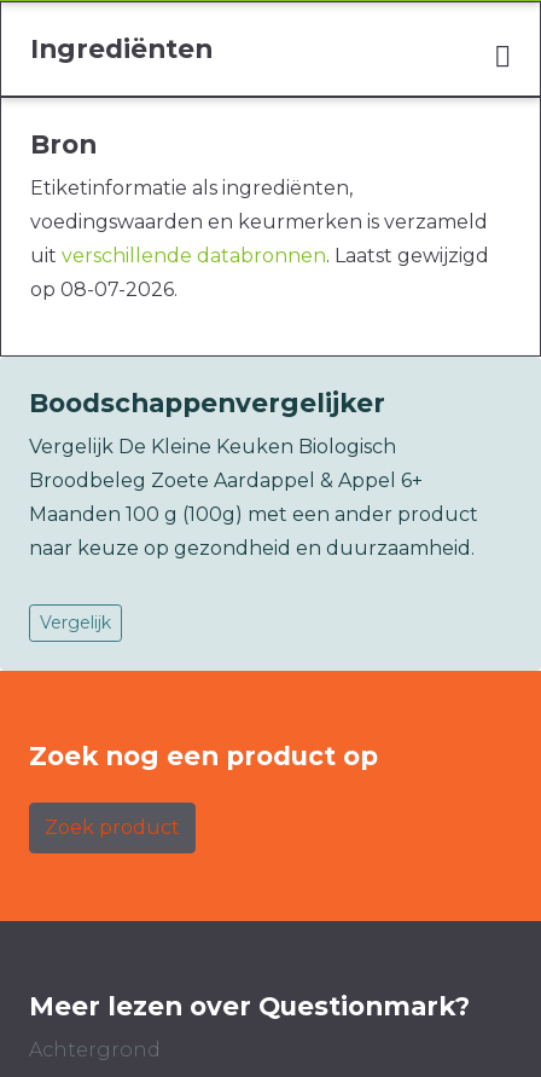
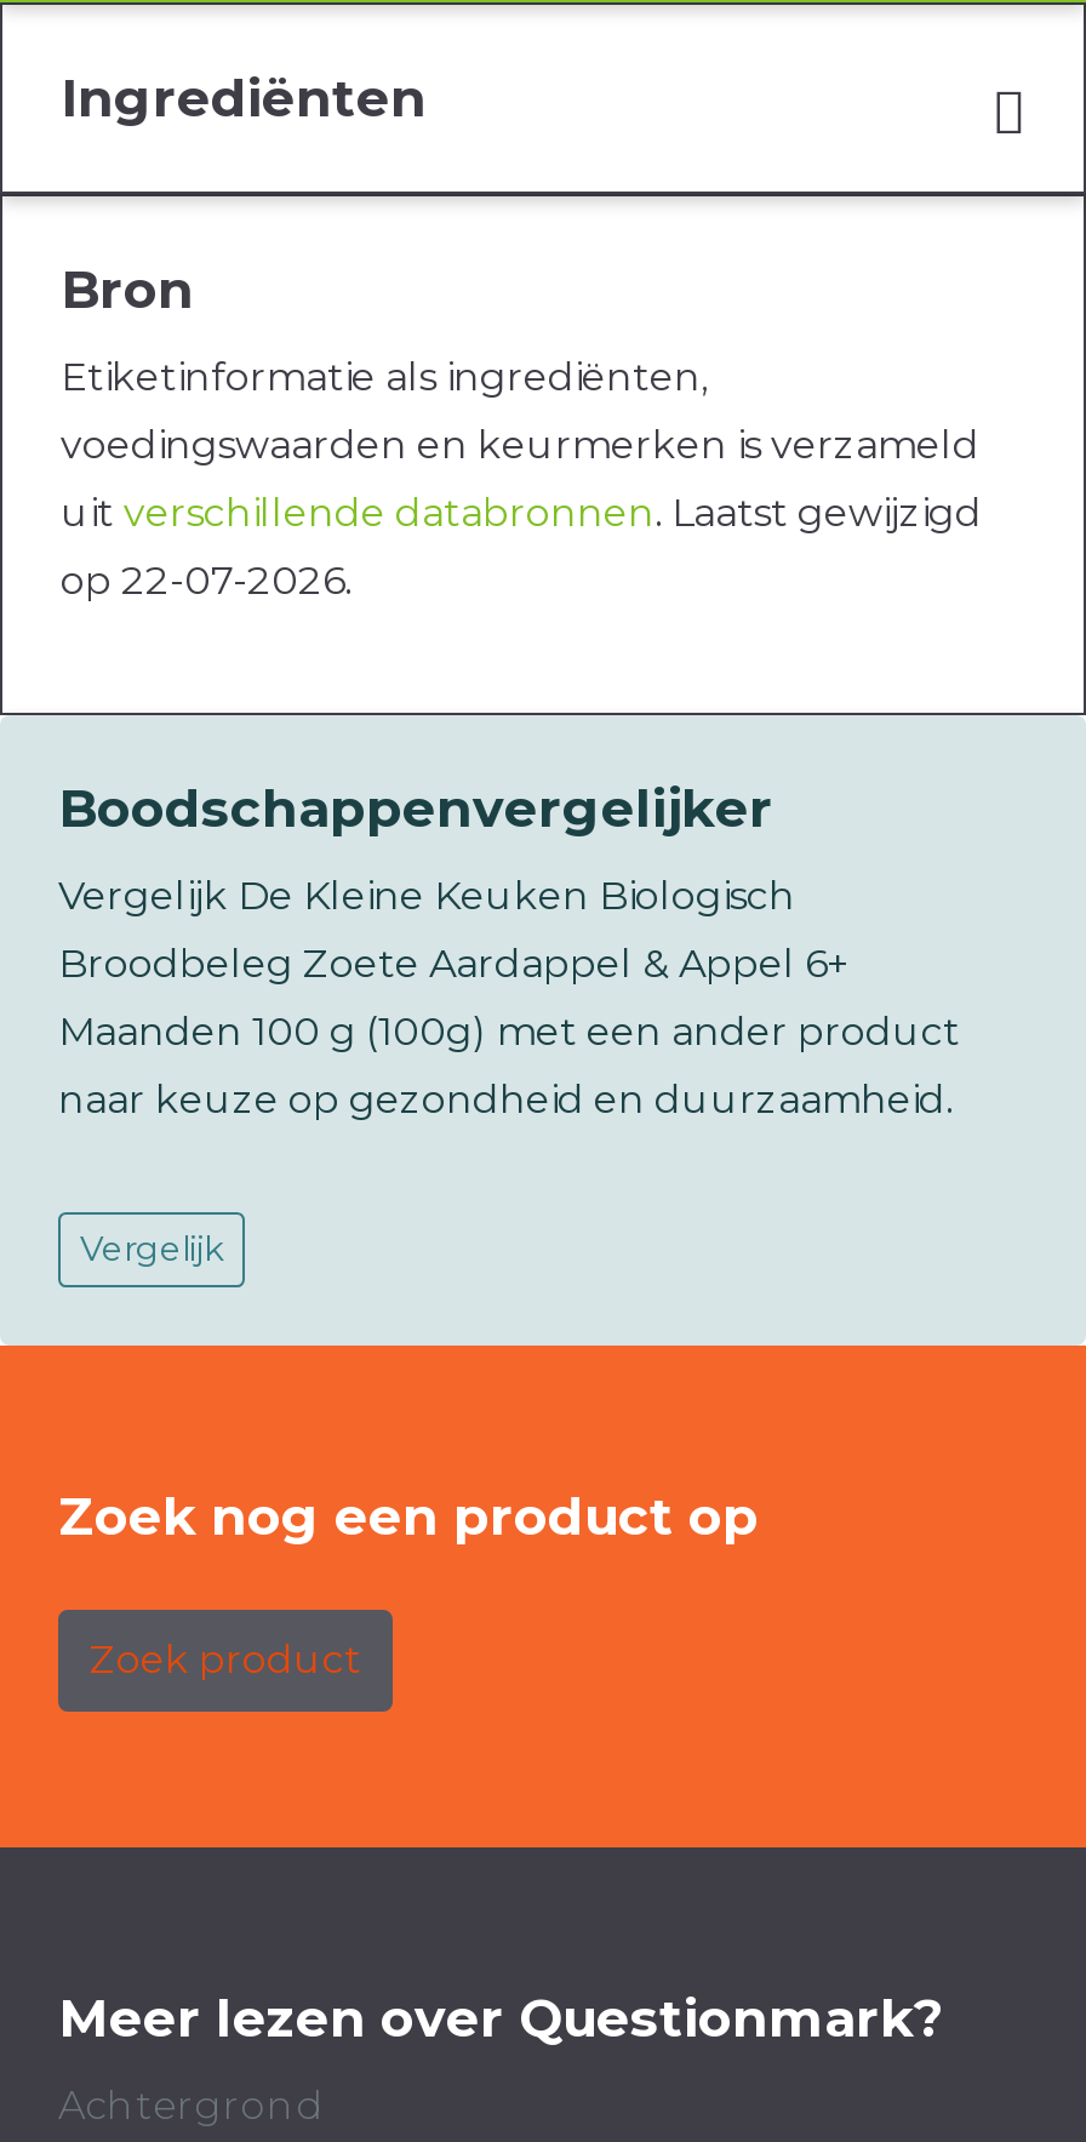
[30,278,178,301] op 08-07-2026. -> [61,558,351,604] op 22-07-2026.

